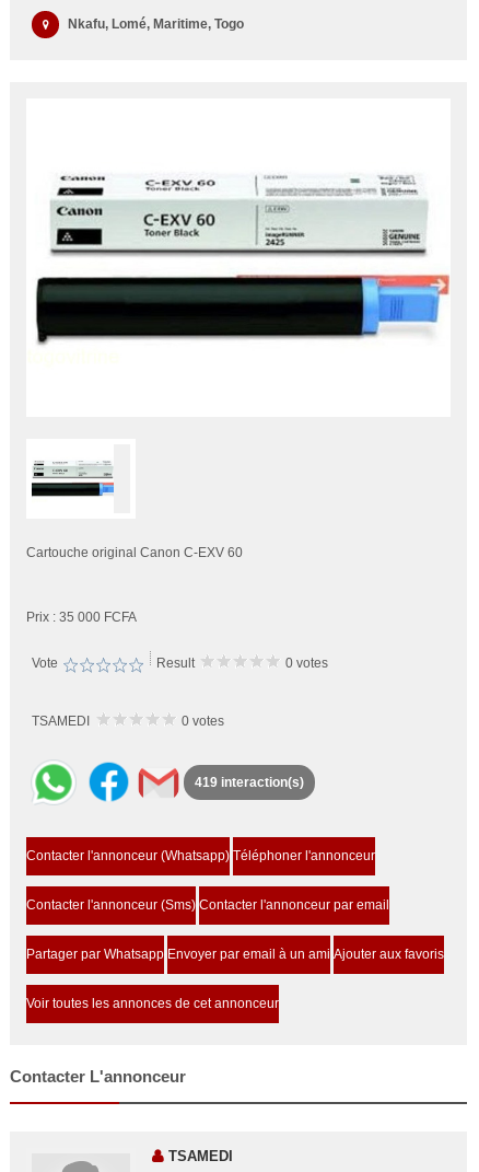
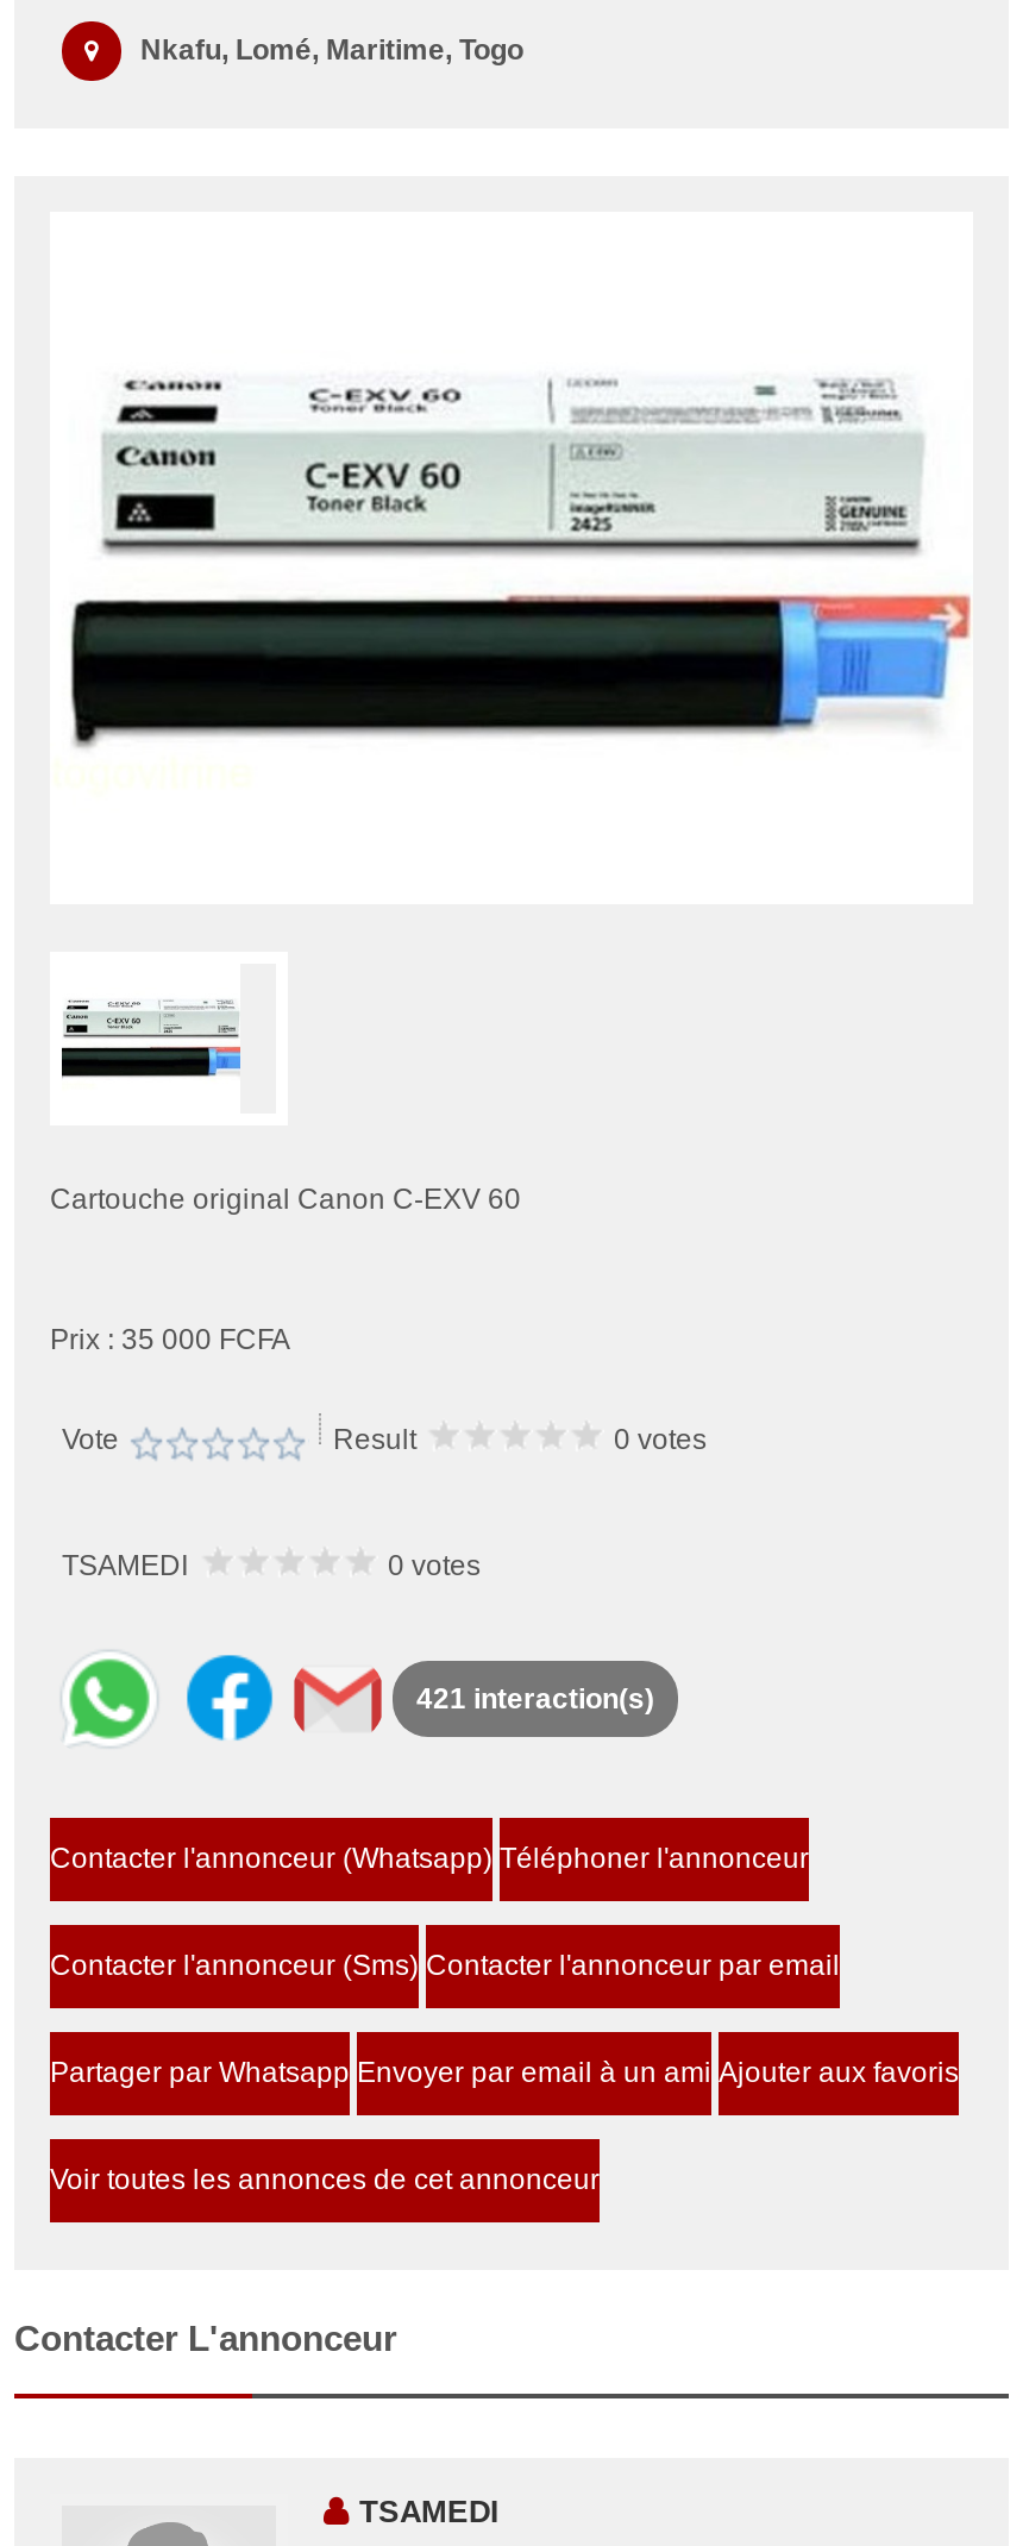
[195,774,304,790] 419 interaction(s) -> [416,1681,654,1714] 421 interaction(s)

